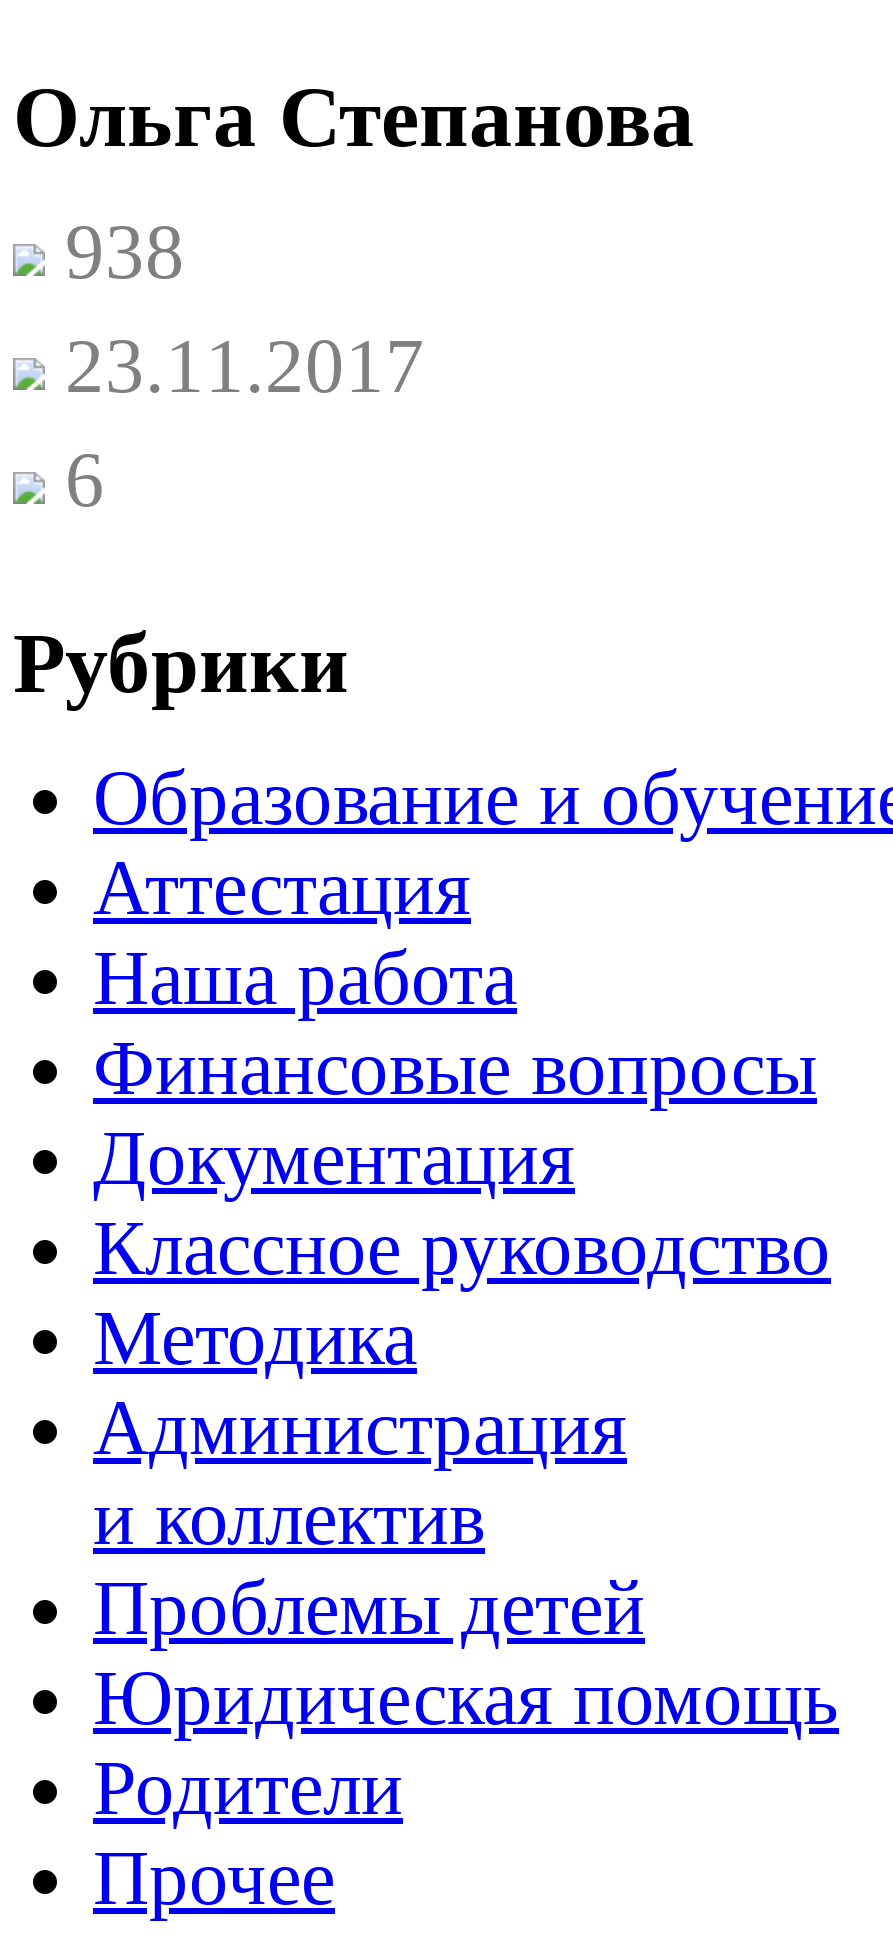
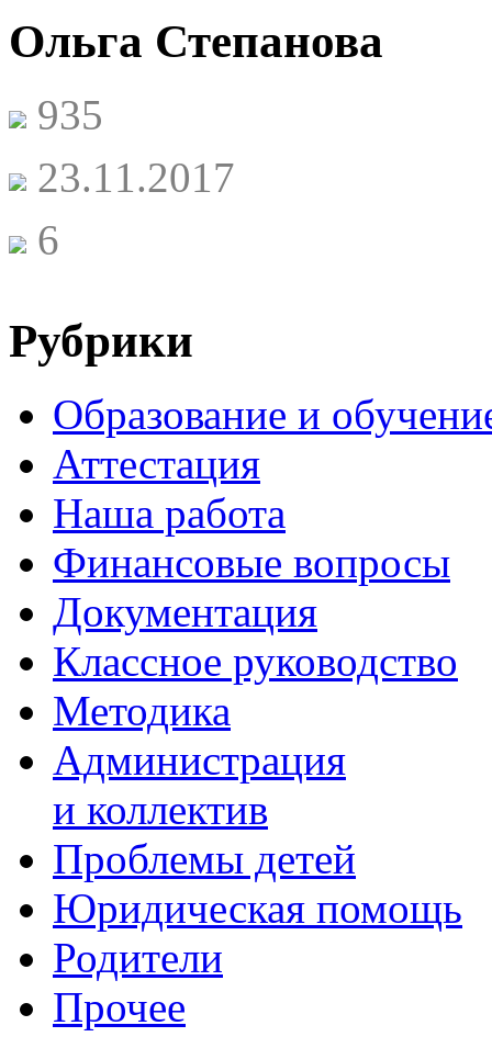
[45,208,185,294] 938 -> [26,91,103,138] 935

